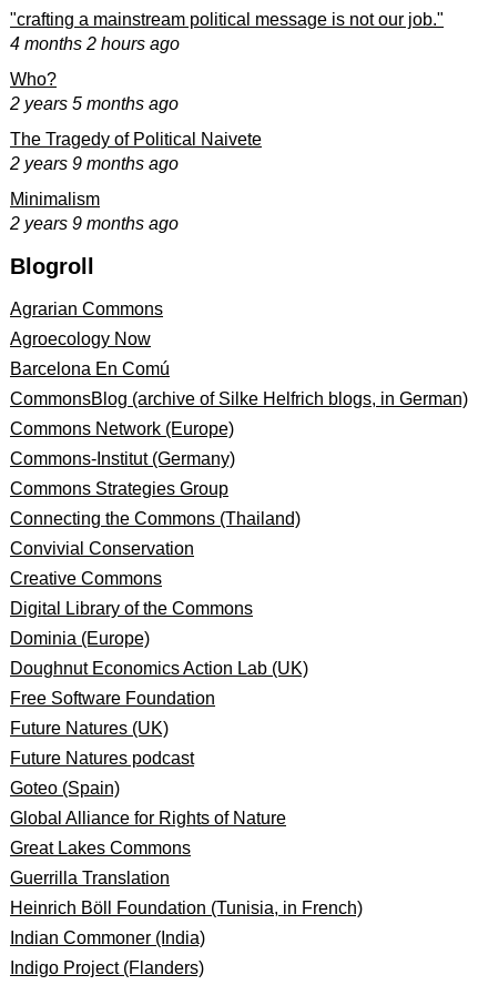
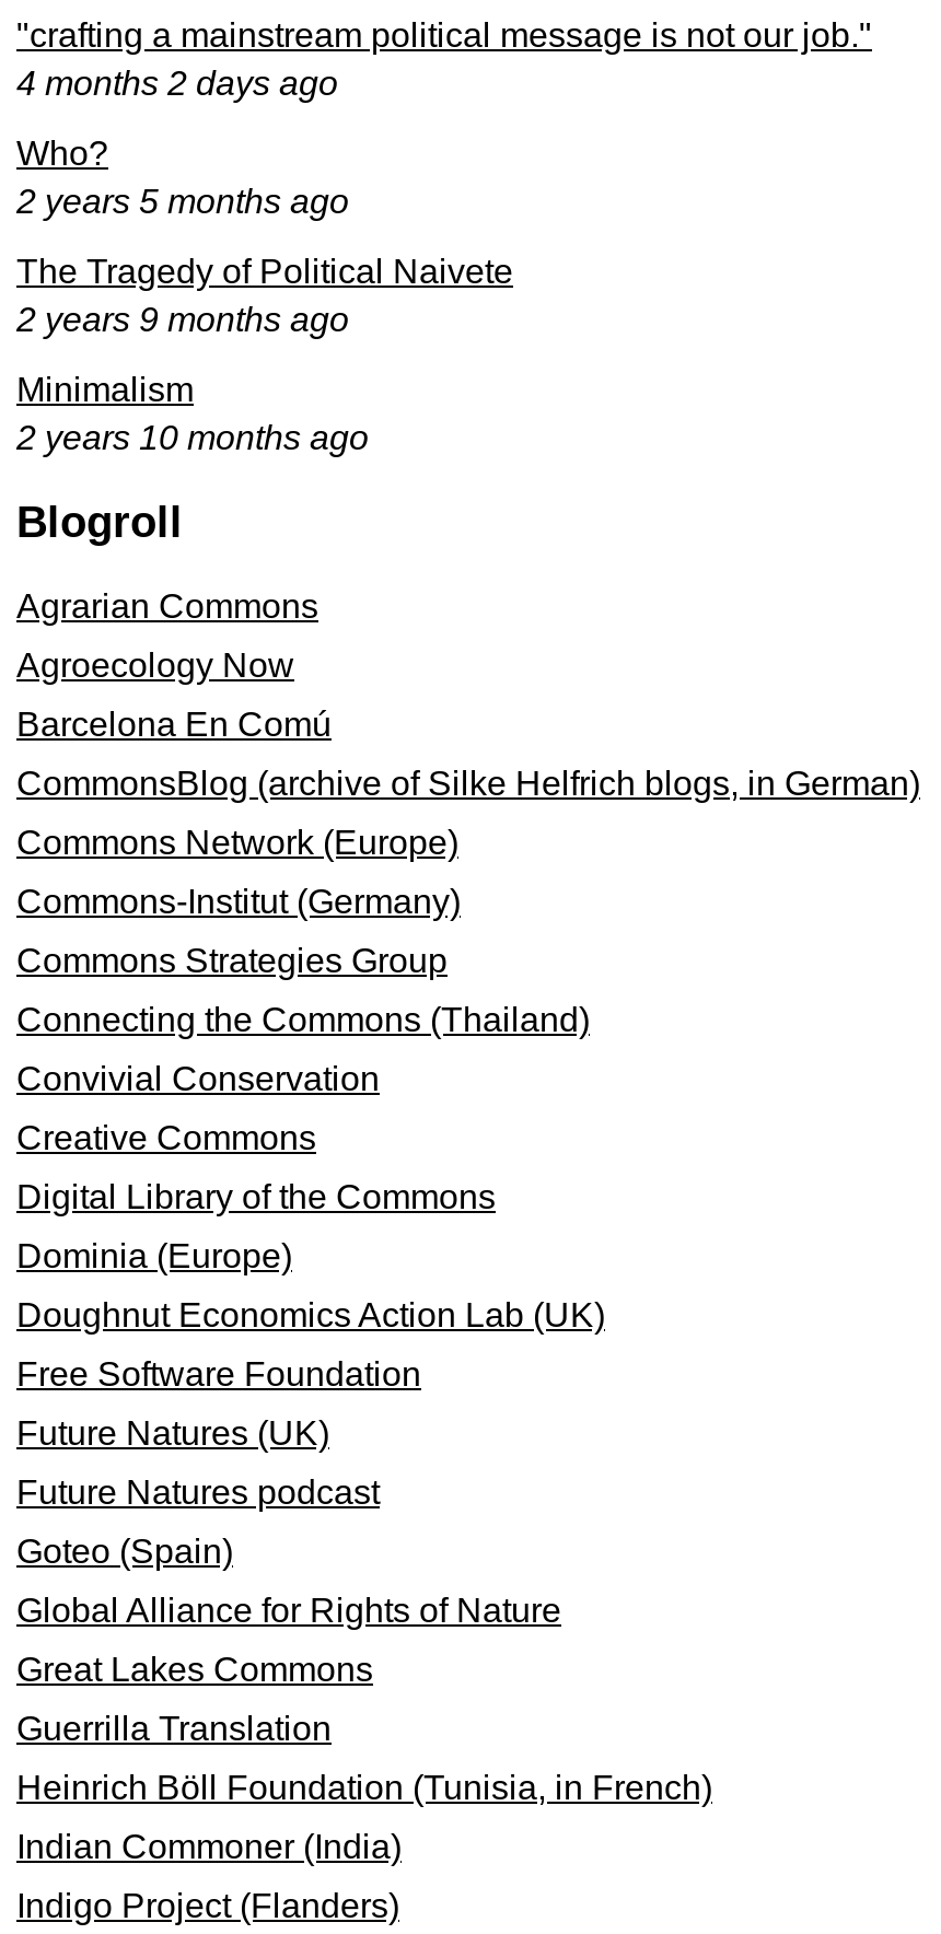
[10,35,180,53] 4 months 2 hours ago -> [16,65,338,102] 4 months 2 days ago
[10,214,179,233] 2 years 9 months ago -> [16,419,369,457] 2 years 10 months ago

